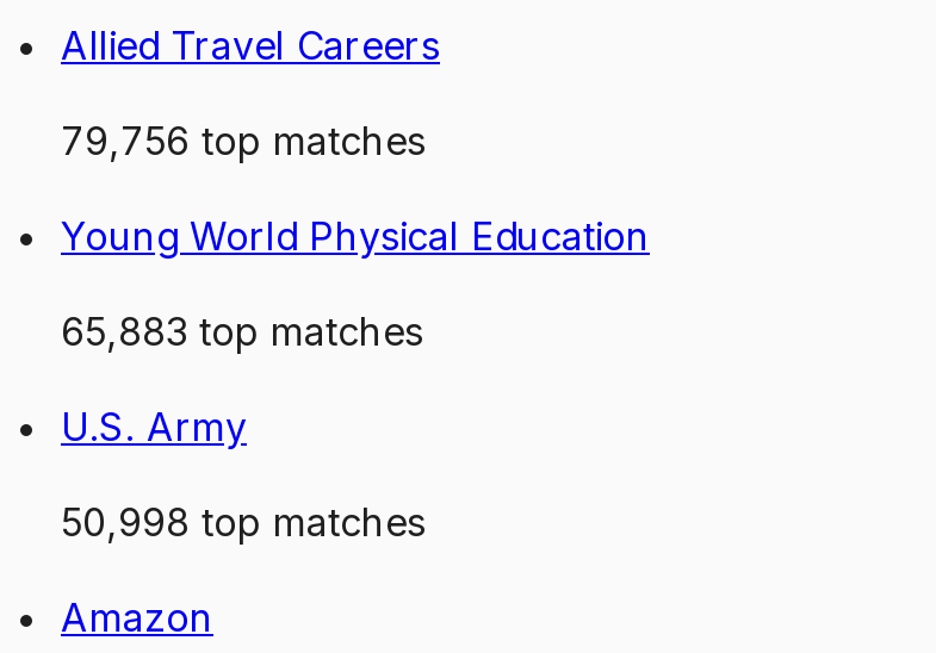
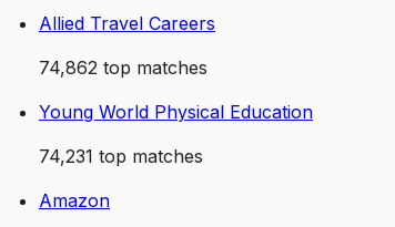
[61,117,426,164] 79,756 top matches -> [39,56,207,79] 74,862 top matches
[61,307,426,546] 65,883 top matches | U.S. Army | 50,998 top matches -> [39,145,203,167] 74,231 top matches

